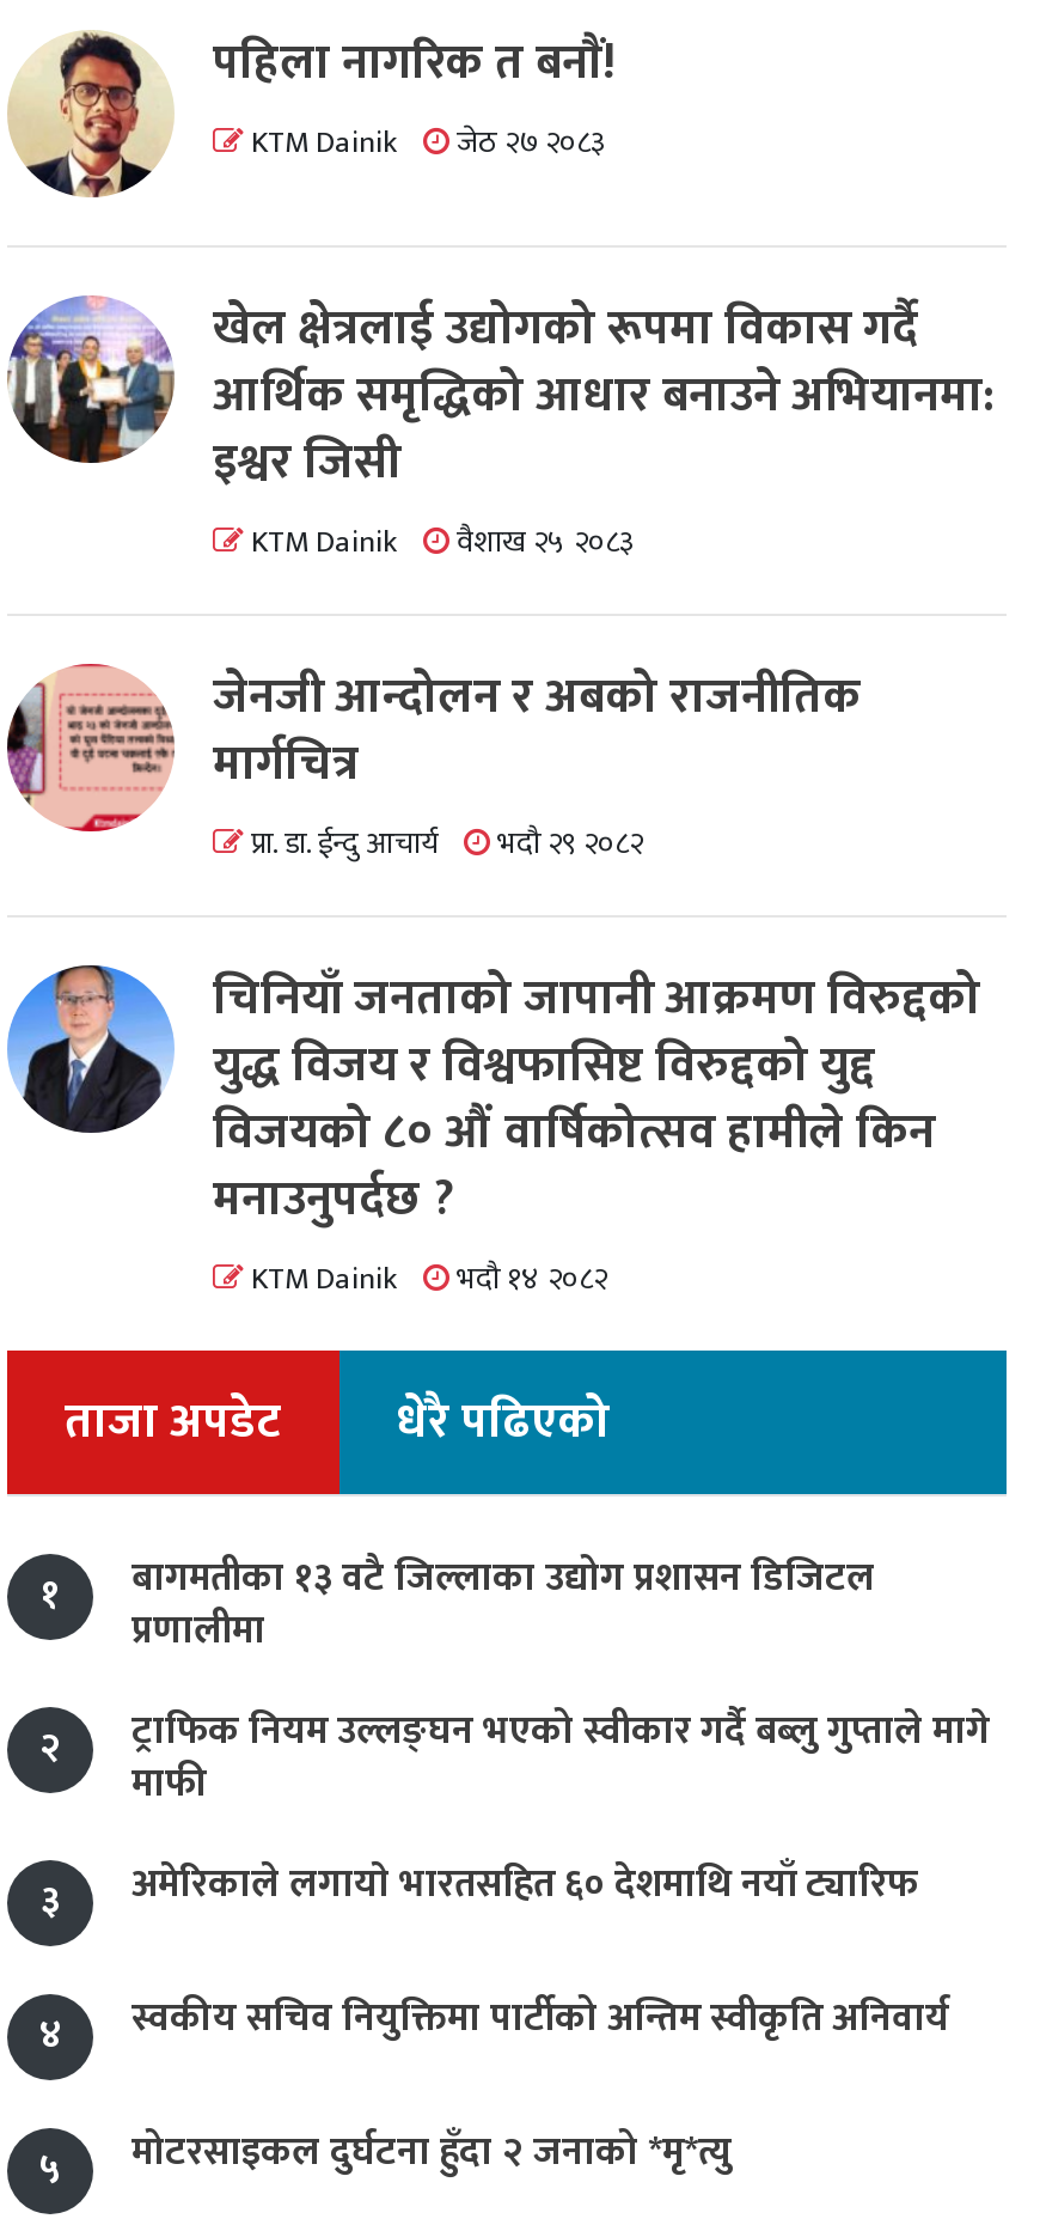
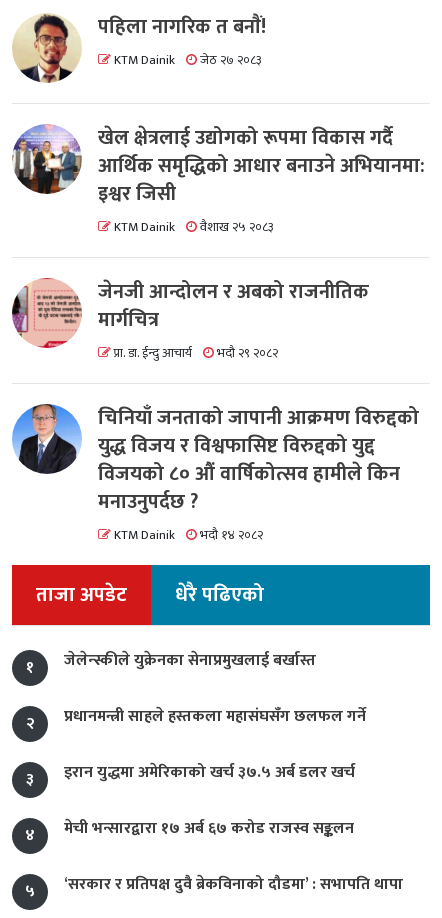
[131,1547,875,1664] बागमतीका १३ वटै जिल्लाका उद्योग प्रशासन डिजिटल | प्रणालीमा -> [64,647,316,674] जेलेन्स्कीले युक्रेनका सेनाप्रमुखलाई बर्खास्त
[131,1700,990,1818] ट्राफिक नियम उल्लङ्घन भएको स्वीकार गर्दै बब्लु गुप्ताले मागे | माफी -> [64,703,366,730] प्रधानमन्त्री साहले हस्तकला महासंघसँग छलफल गर्ने
[131,1853,918,1918] अमेरिकाले लगायाे भारतसहित ६० देशमाथि नयाँ ट्यारिफ -> [64,759,355,786] इरान युद्धमा अमेरिकाको खर्च ३७.५ अर्ब डलर खर्च
[131,1987,949,2052] स्वकीय सचिव नियुक्तिमा पार्टीको अन्तिम स्वीकृति अनिवार्य -> [64,815,354,842] मेची भन्सारद्वारा १७ अर्ब ६७ करोड राजस्व सङ्कलन
[131,2121,732,2186] मोटरसाइकल दुर्घटना हुँदा २ जनाको *मृ*त्यु -> [64,871,403,898] ‘सरकार र प्रतिपक्ष दुवै ब्रेकविनाको दौडमा’ : सभापति थापा

